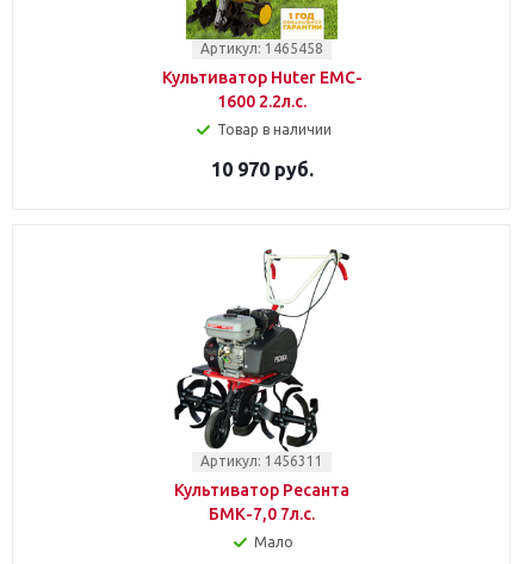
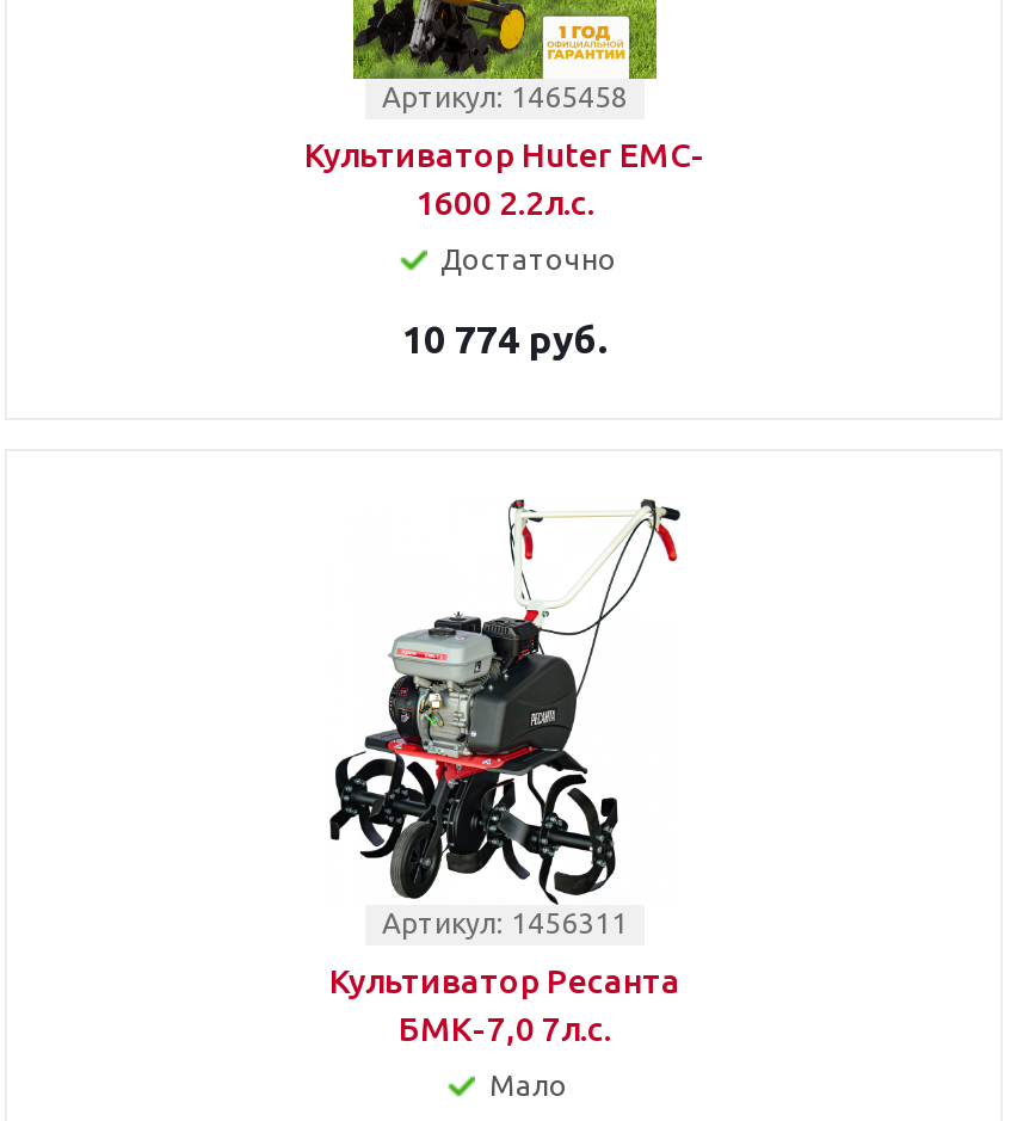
[216,122,331,137] Товар в наличии -> [440,244,617,275] Достаточно
[211,159,313,180] 10 970 руб. -> [402,318,608,361] 10 774 руб.

